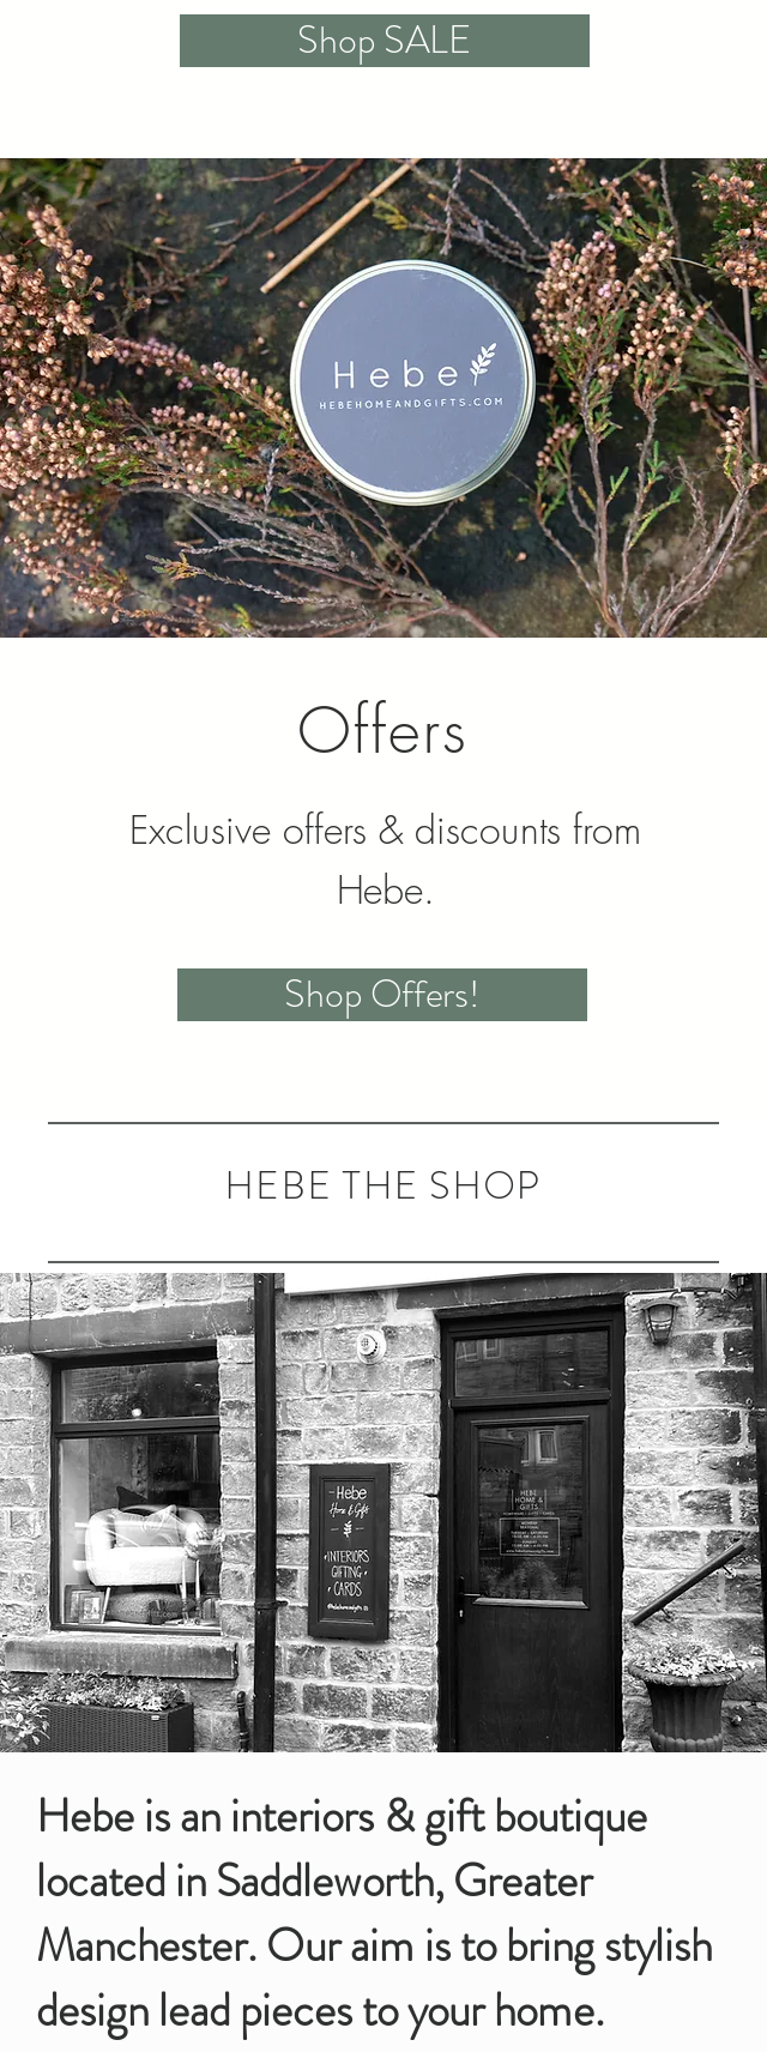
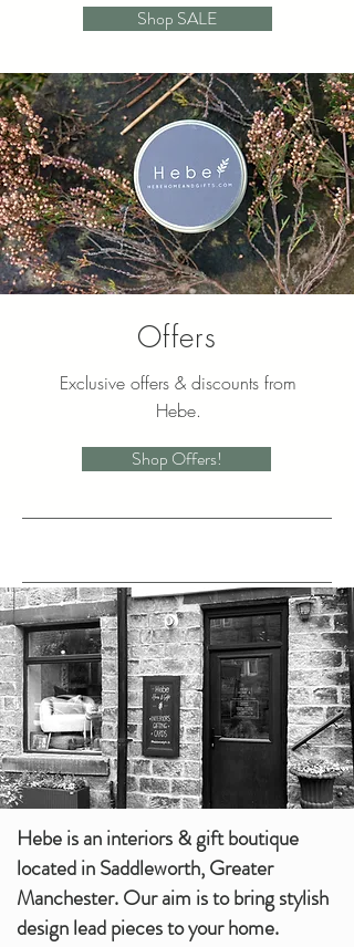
[225,1158,542,1213] HEBE THE SHOP -> none

